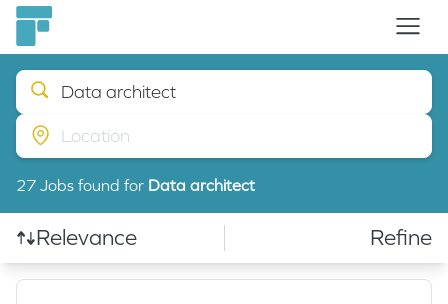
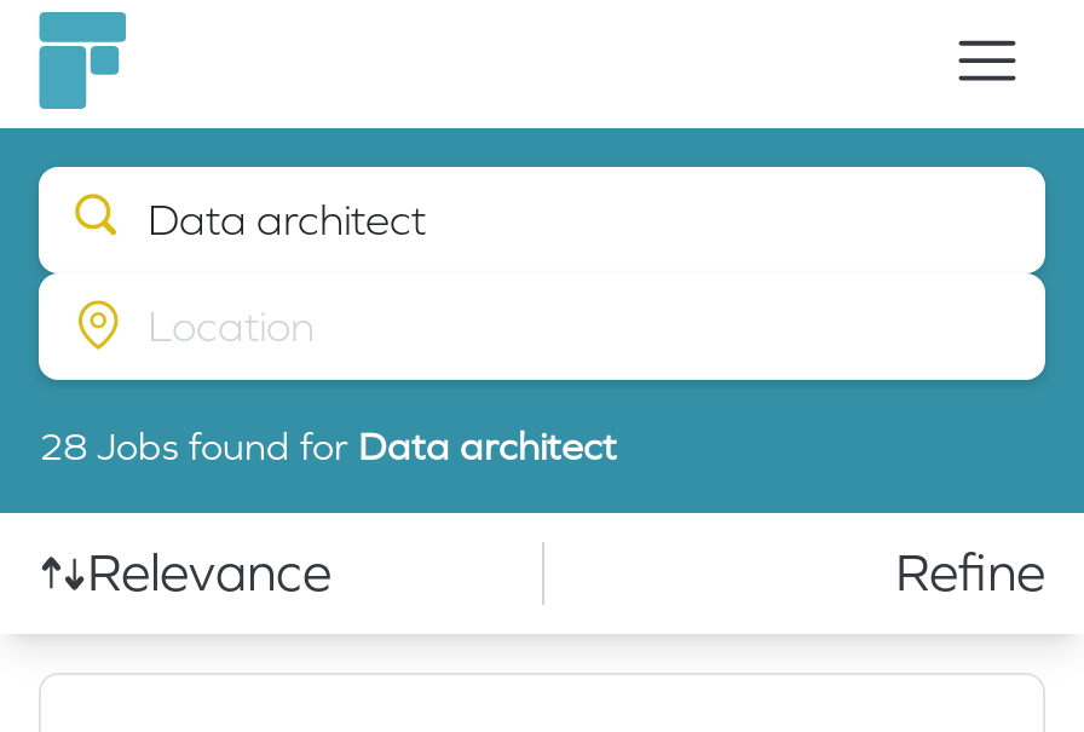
[16,176,255,195] 27 Jobs found for Data architect -> [39,423,617,469] 28 Jobs found for Data architect

